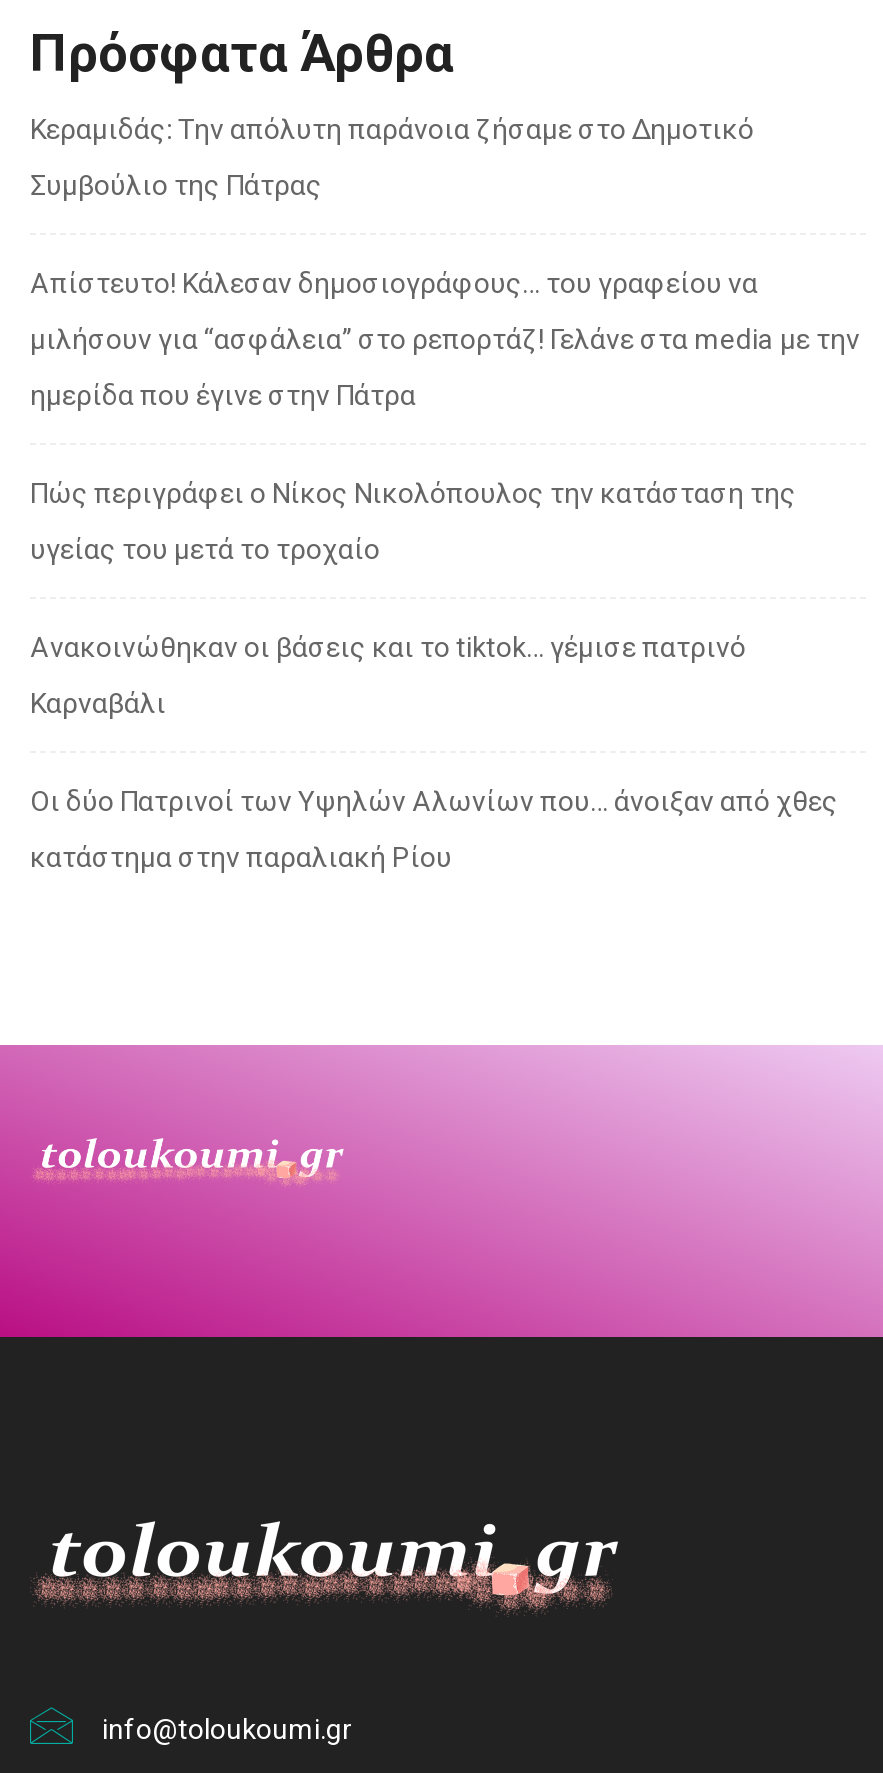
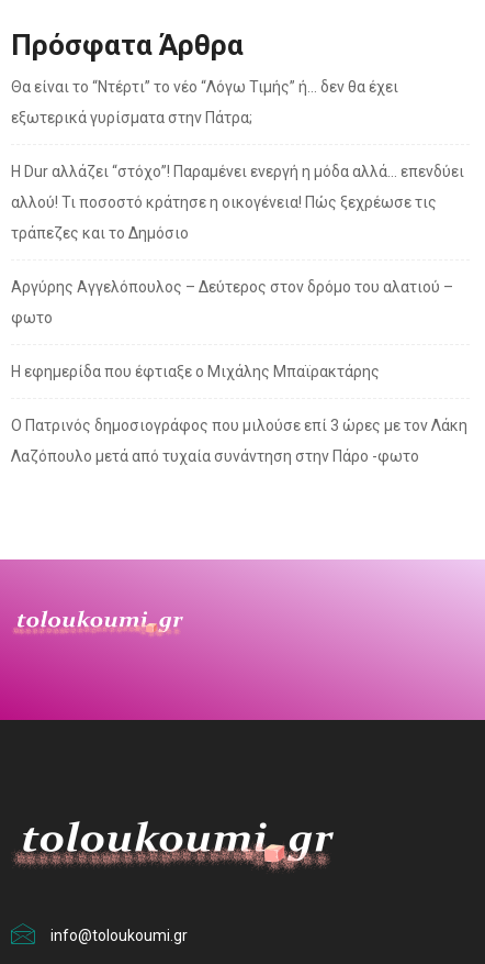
[30,113,860,873] Κεραμιδάς: Την απόλυτη παράνοια ζήσαμε στο Δημοτικό | Συμβούλιο της Πάτρας | Απίστευτο! Κάλεσαν δημοσιογράφους… του γραφείου να | μιλήσουν για “ασφάλεια” στο ρεπορτάζ! Γελάνε στα media με την | ημερίδα που έγινε στην Πάτρα | Πώς περιγράφει ο Νίκος Νικολόπουλος την κατάσταση της | υγείας του μετά το τροχαίο | Ανακοινώθηκαν οι βάσεις και το tiktok… γέμισε πατρινό | Καρναβάλι | Οι δύο Πατρινοί των Υψηλών Αλωνίων που… άνοιξαν από χθες | κατάστημα στην παραλιακή Ρίου -> [11,78,467,465] Θα είναι το “Ντέρτι” το νέο “Λόγω Τιμής” ή… δεν θα έχει | εξωτερικά γυρίσματα στην Πάτρα; | Η Dur αλλάζει “στόχο”! Παραμένει ενεργή η μόδα αλλά… επενδύει | αλλού! Τι ποσοστό κράτησε η οικογένεια! Πώς ξεχρέωσε τις | τράπεζες και το Δημόσιο | Αργύρης Αγγελόπουλος – Δεύτερος στον δρόμο του αλατιού – | φωτο | Η εφημερίδα που έφτιαξε ο Μιχάλης Μπαϊρακτάρης | O Πατρινός δημοσιογράφος που μιλούσε επί 3 ώρες με τον Λάκη | Λαζόπουλο μετά από τυχαία συνάντηση στην Πάρο -φωτο

